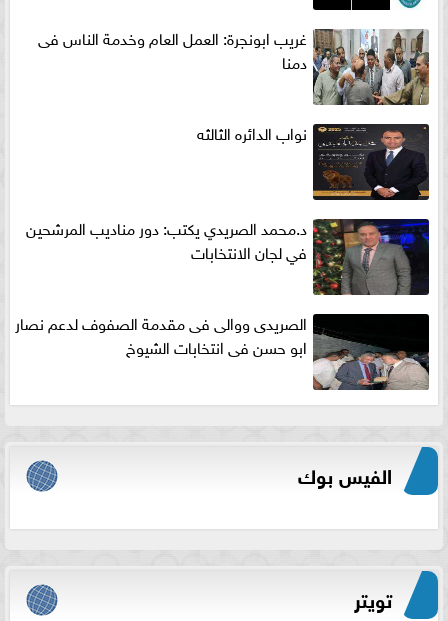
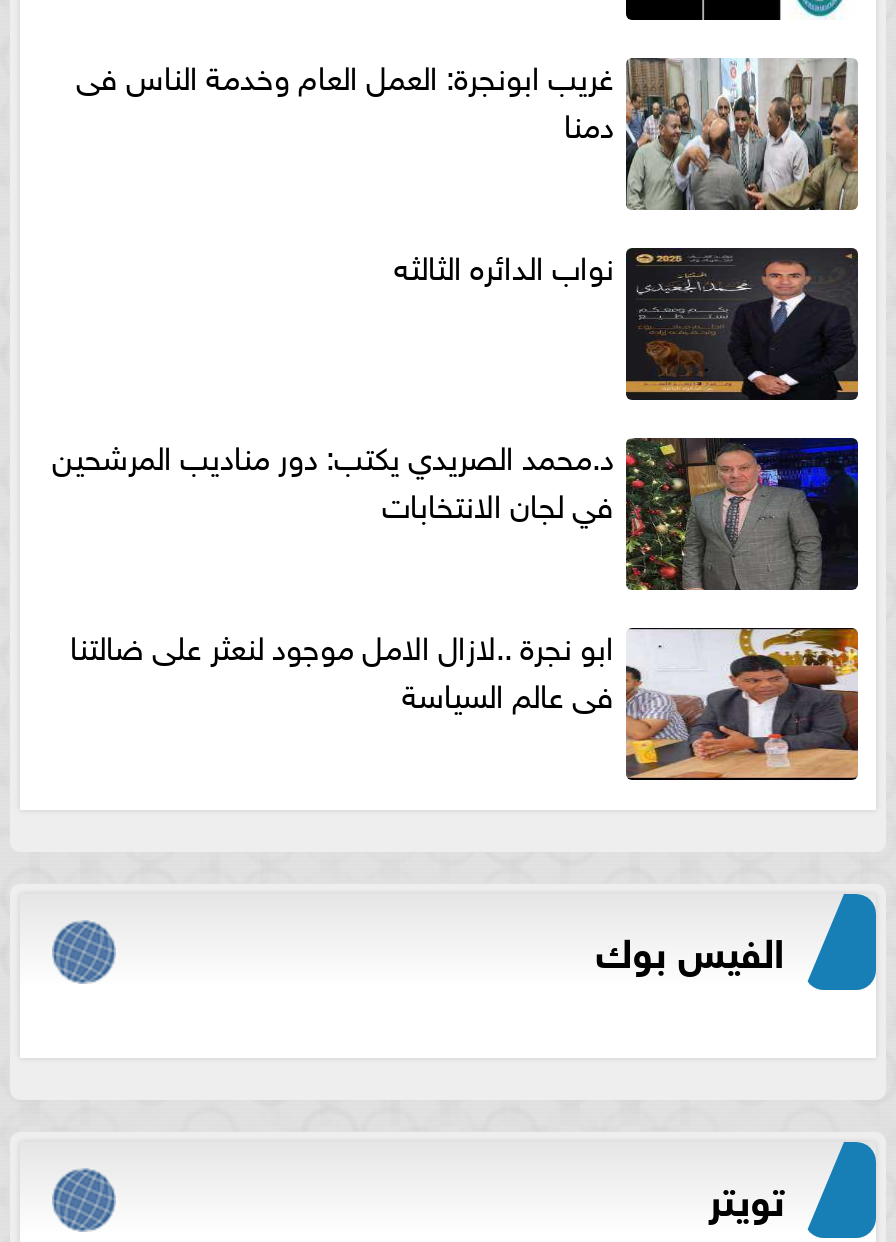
[15,308,430,390] [image] | الصريدى ووالى فى مقدمة الصفوف لدعم نصار | ابو حسن فى انتخابات الشيوخ -> [70,617,860,782] [image] | ابو نجرة ..لازال الامل موجود لنعثر على ضالتنا | فى عالم السياسة

